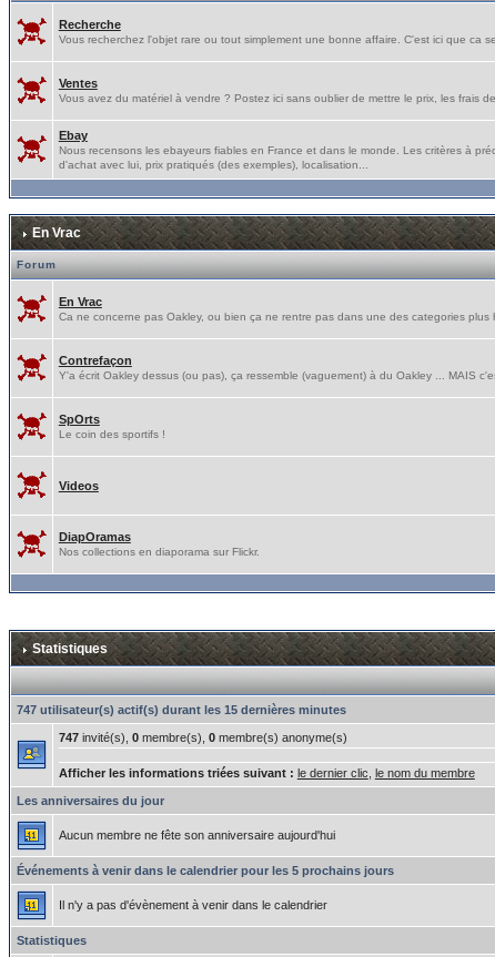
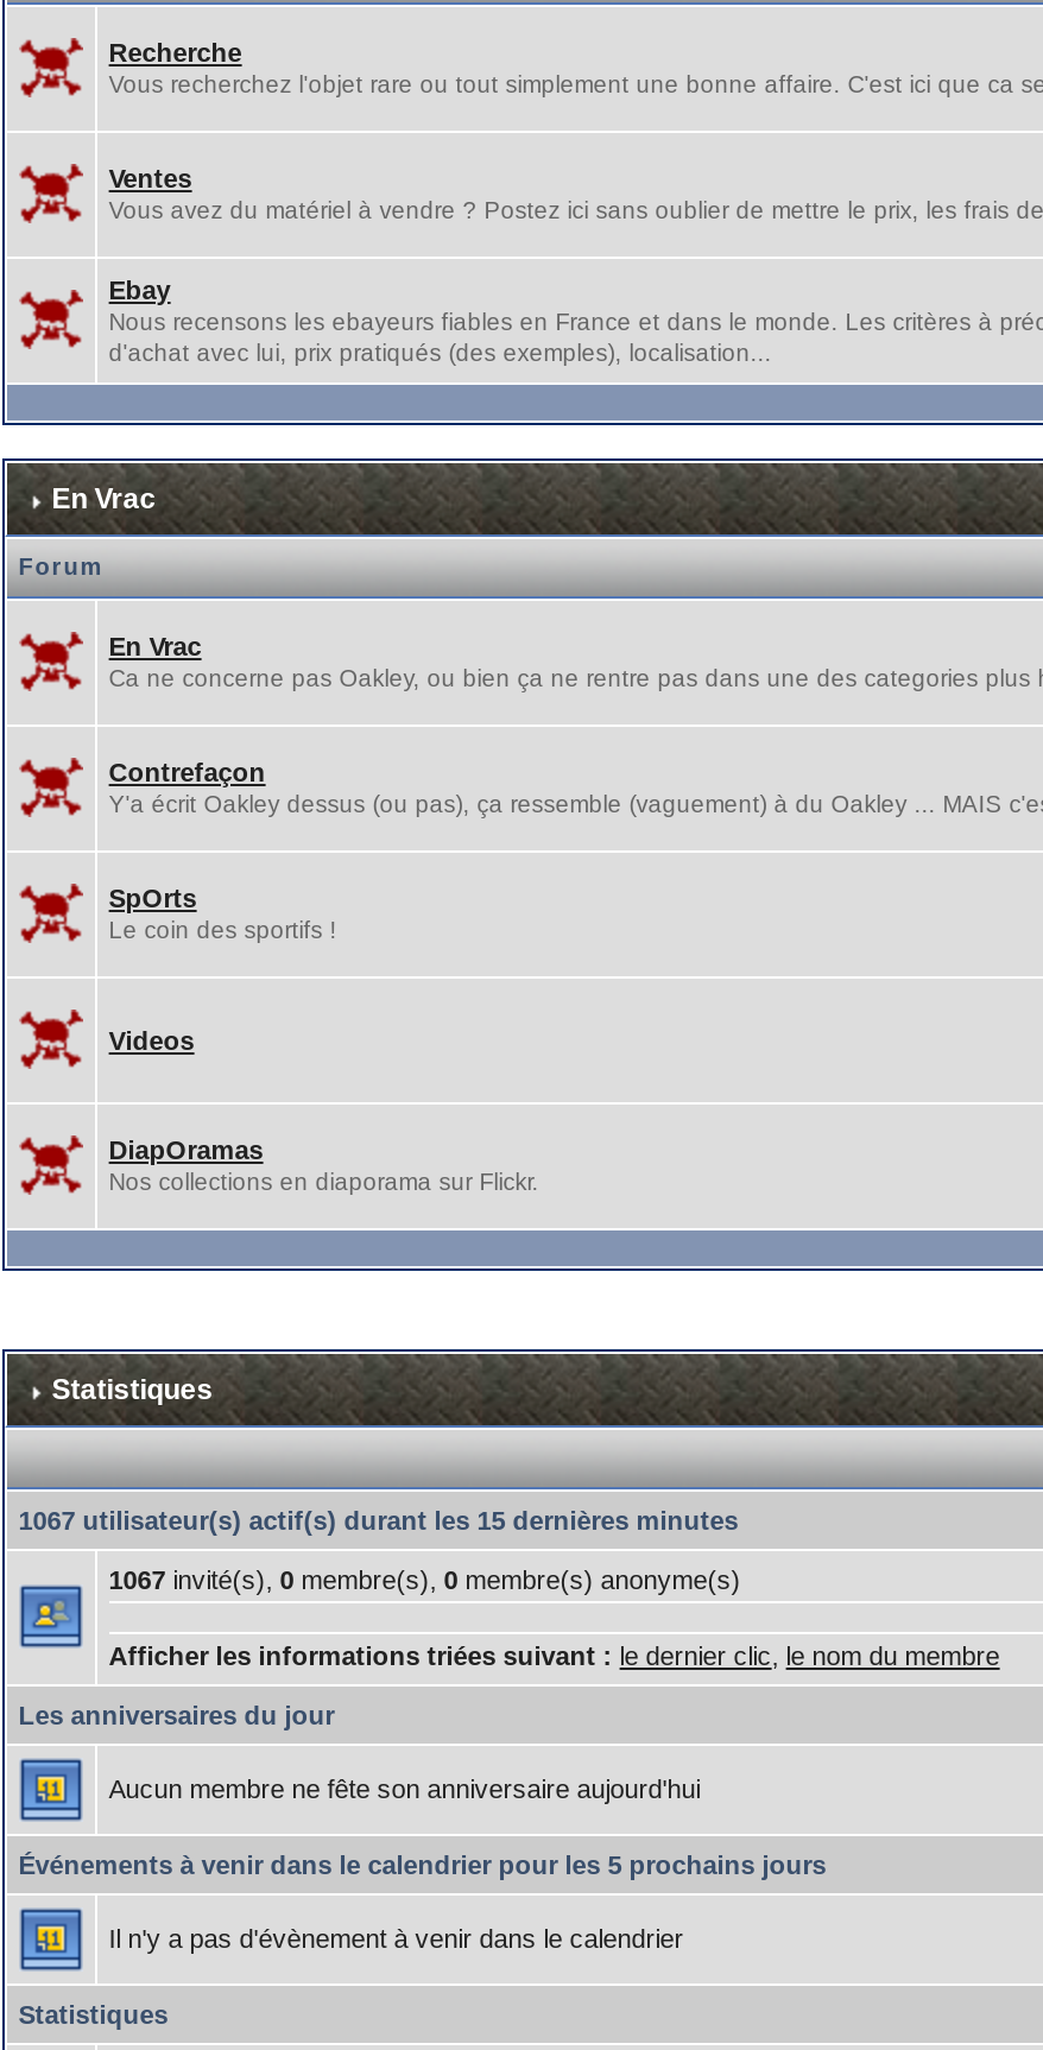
[16,703,346,716] 747 utilisateur(s) actif(s) durant les 15 dernières minutes -> [19,1506,738,1535] 1067 utilisateur(s) actif(s) durant les 15 dernières minutes
[59,731,347,744] 747 invité(s), 0 membre(s), 0 membre(s) anonyme(s) -> [109,1565,741,1594] 1067 invité(s), 0 membre(s), 0 membre(s) anonyme(s)

